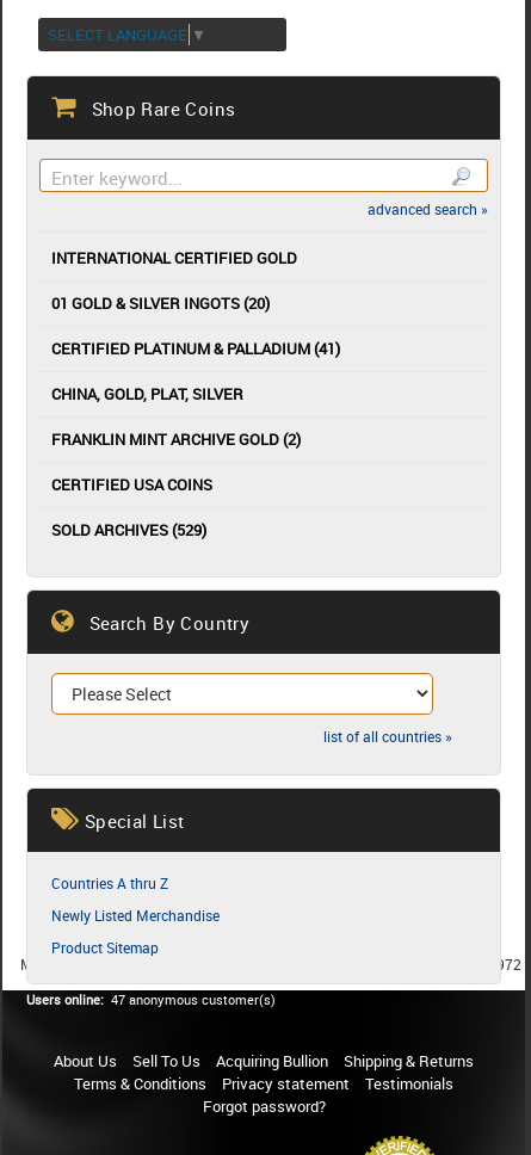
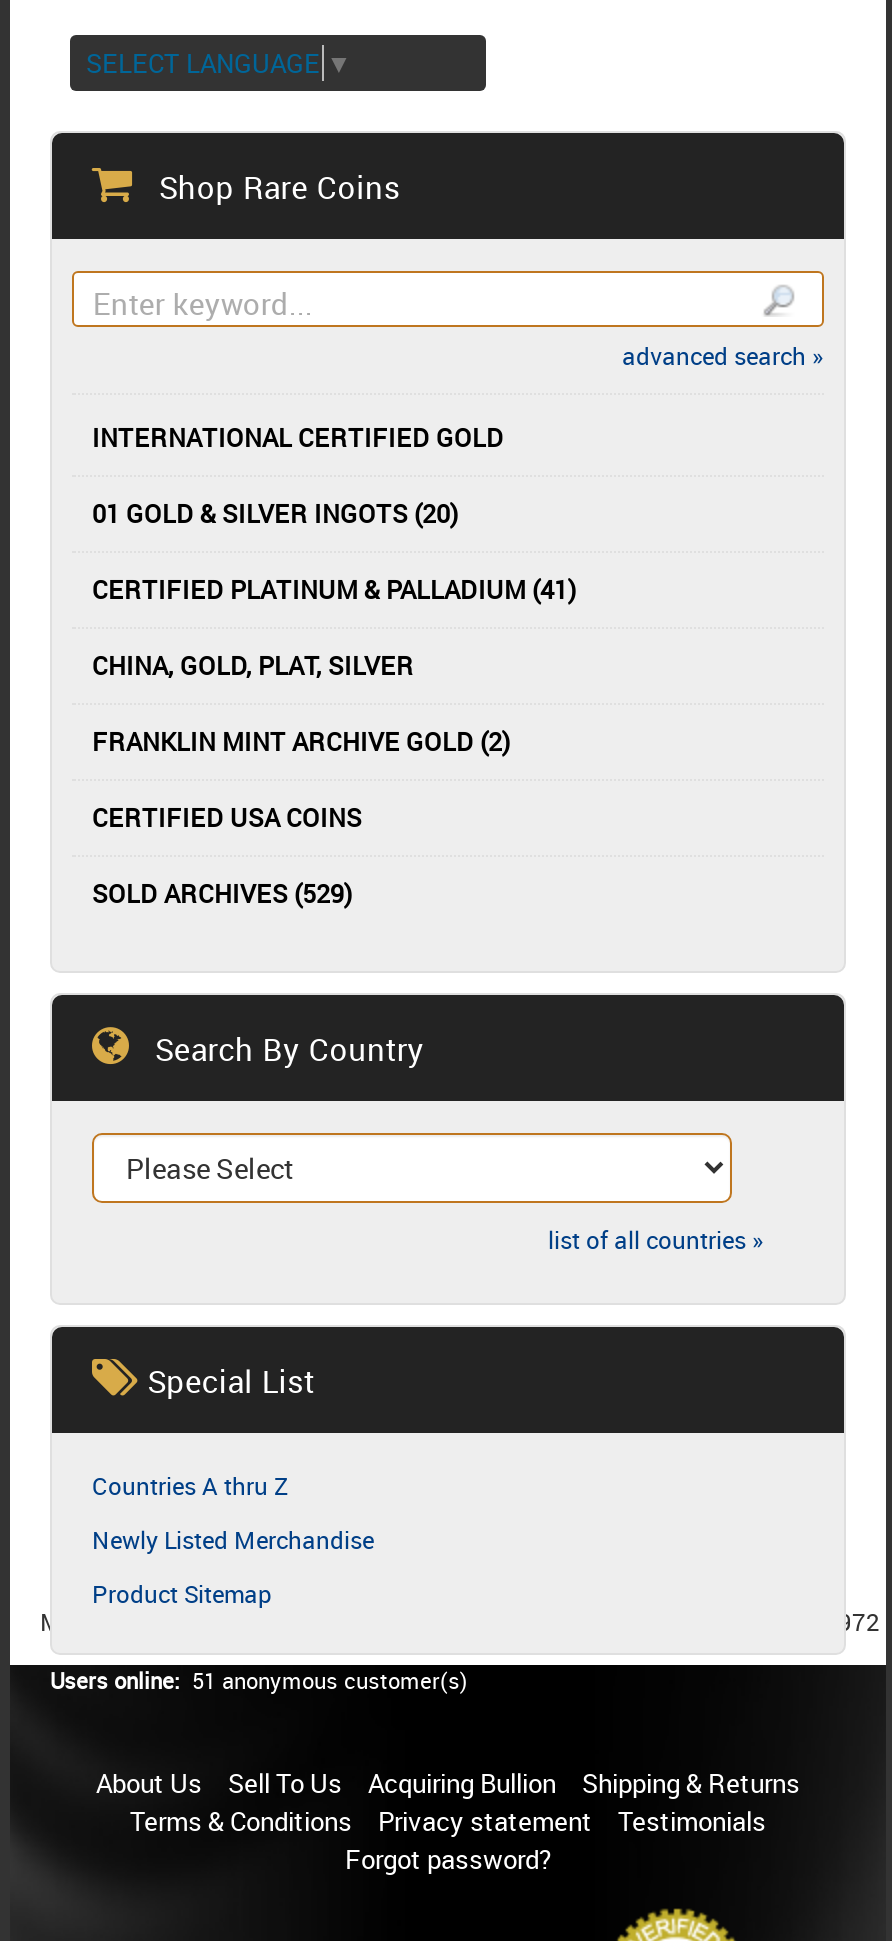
[26,990,276,1008] Users online: 47 anonymous customer(s) -> [50,1664,468,1694] Users online: 51 anonymous customer(s)

